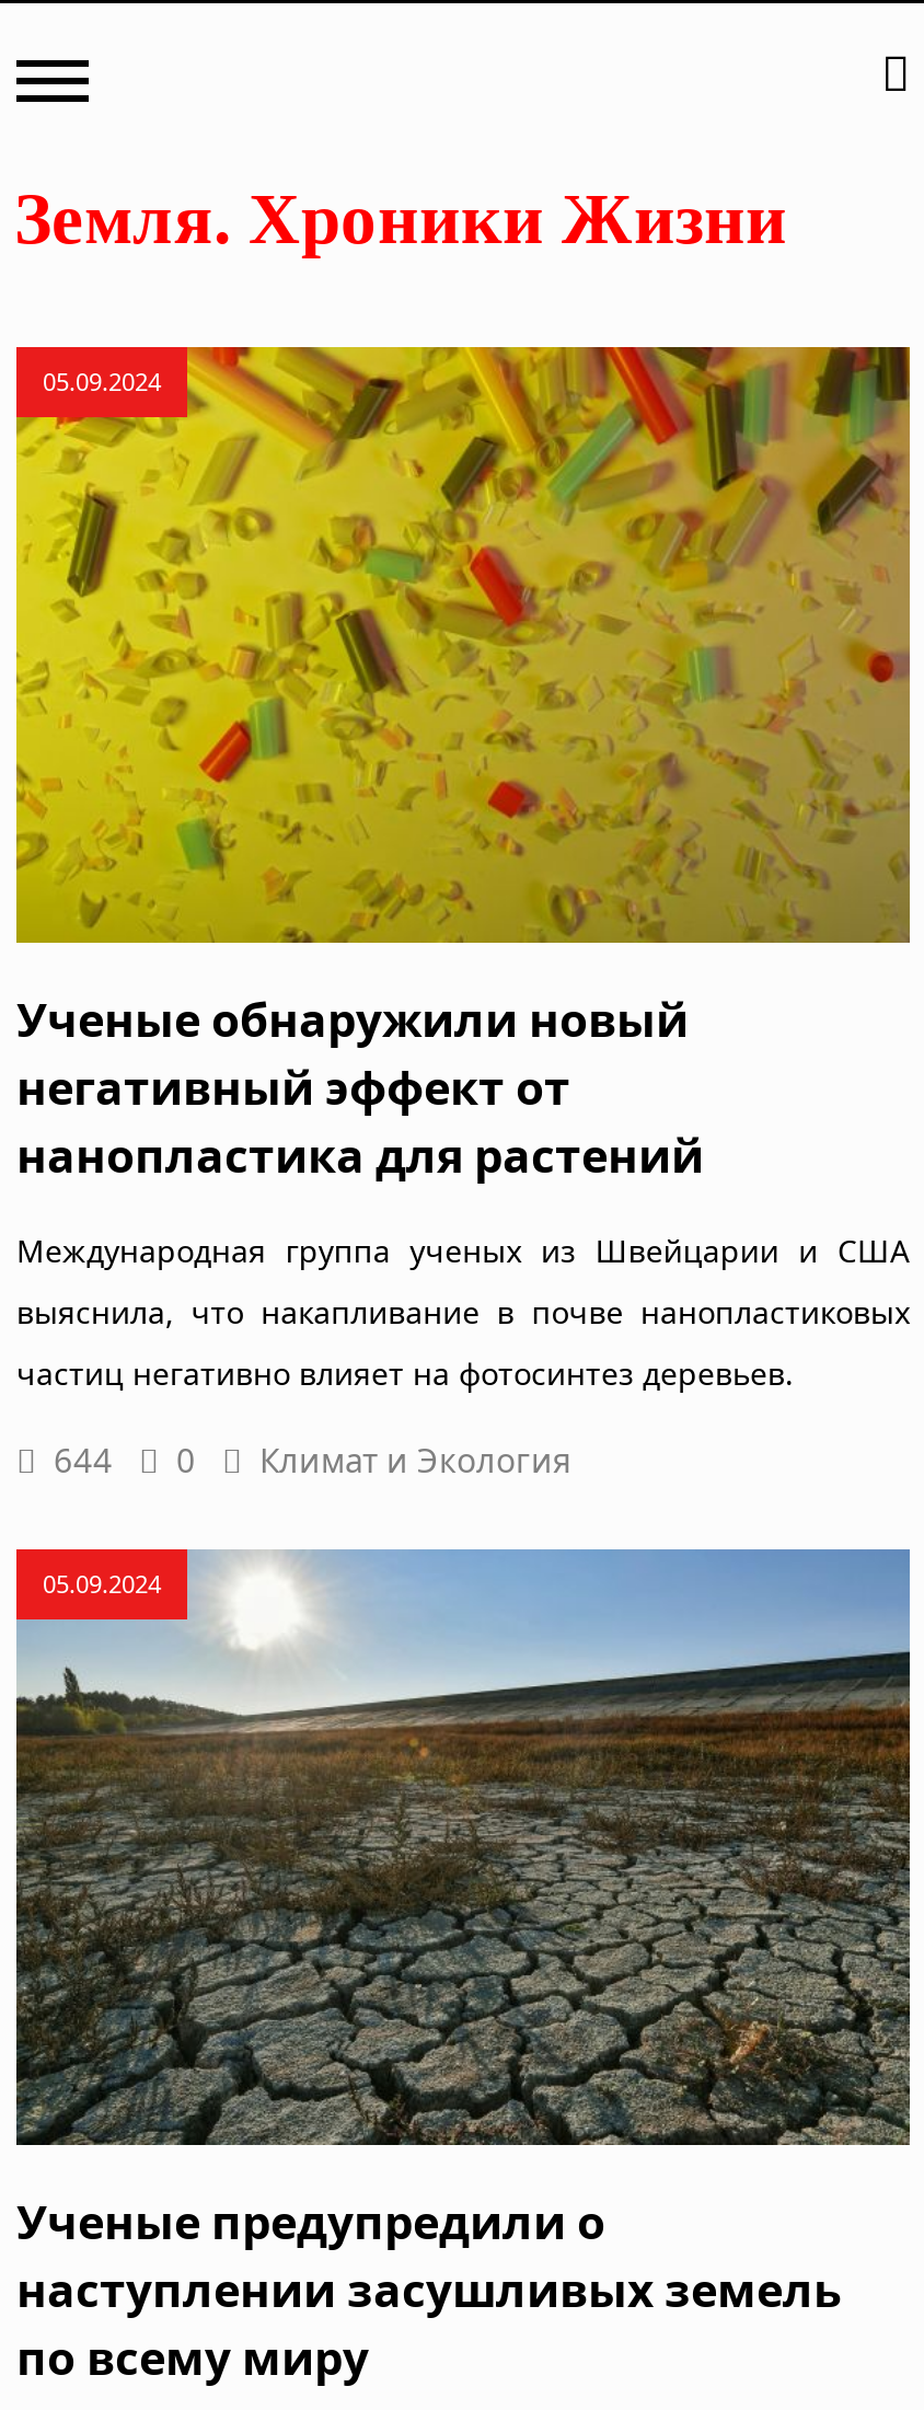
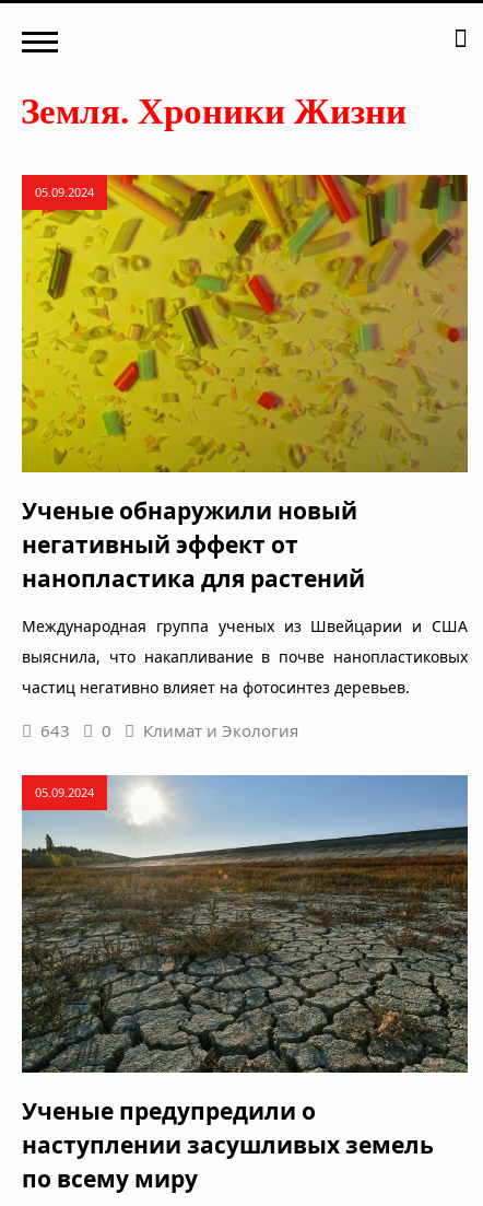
[54,1438,570,1481] 644 0 Климат и Экология -> [40,719,298,741] 643 0 Климат и Экология

